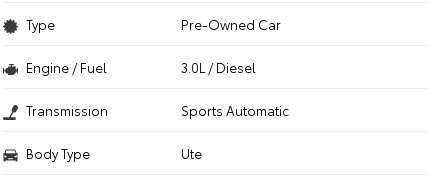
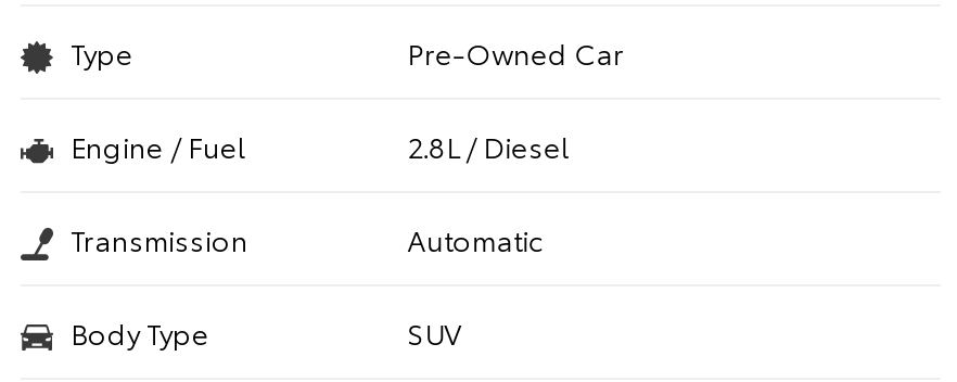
[181,58,256,76] 3.0L / Diesel -> [407,126,570,165] 2.8L / Diesel
[181,101,289,119] Sports Automatic -> [407,219,544,258] Automatic
[181,144,202,162] Ute -> [407,313,461,352] SUV

